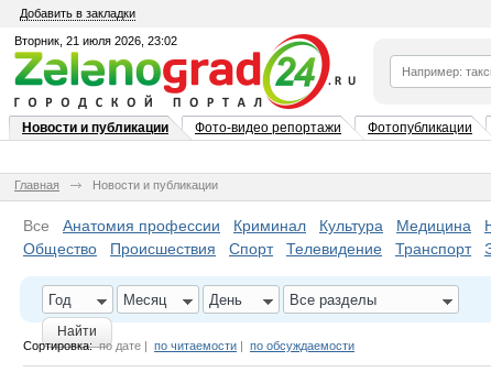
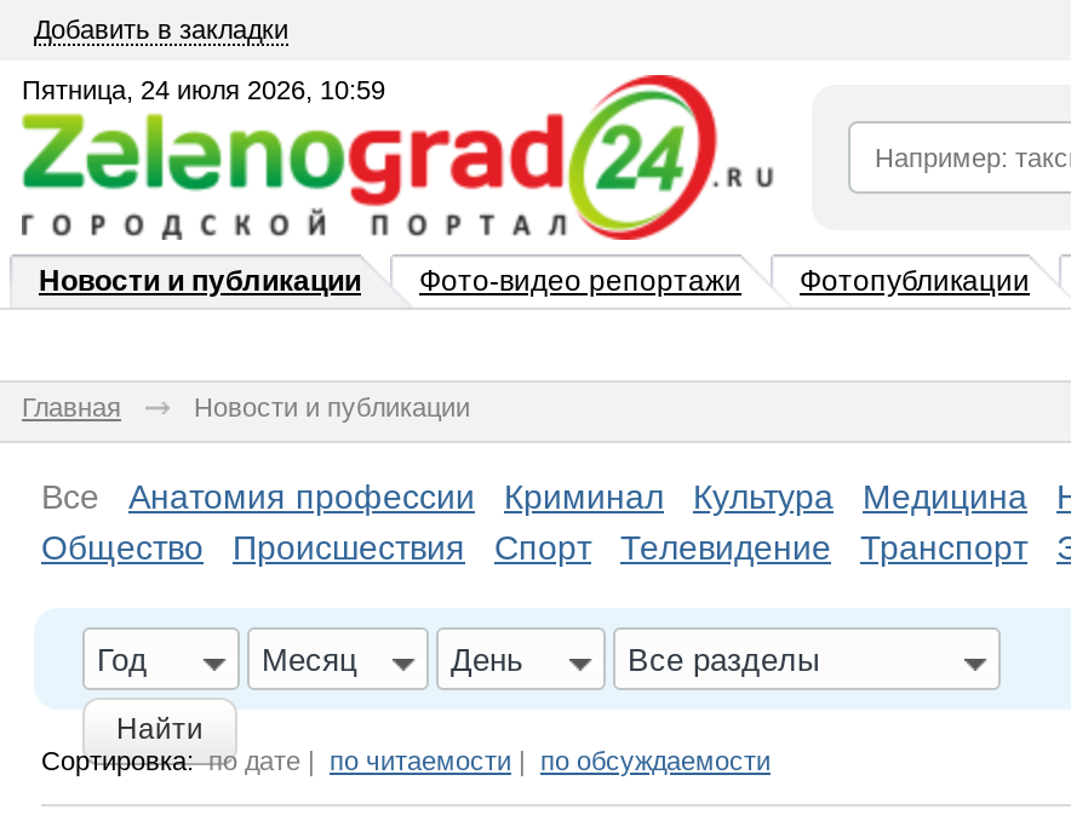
[14,34,177,47] Вторник, 21 июля 2026, 23:02 -> [22,75,385,104] Пятница, 24 июля 2026, 10:59

